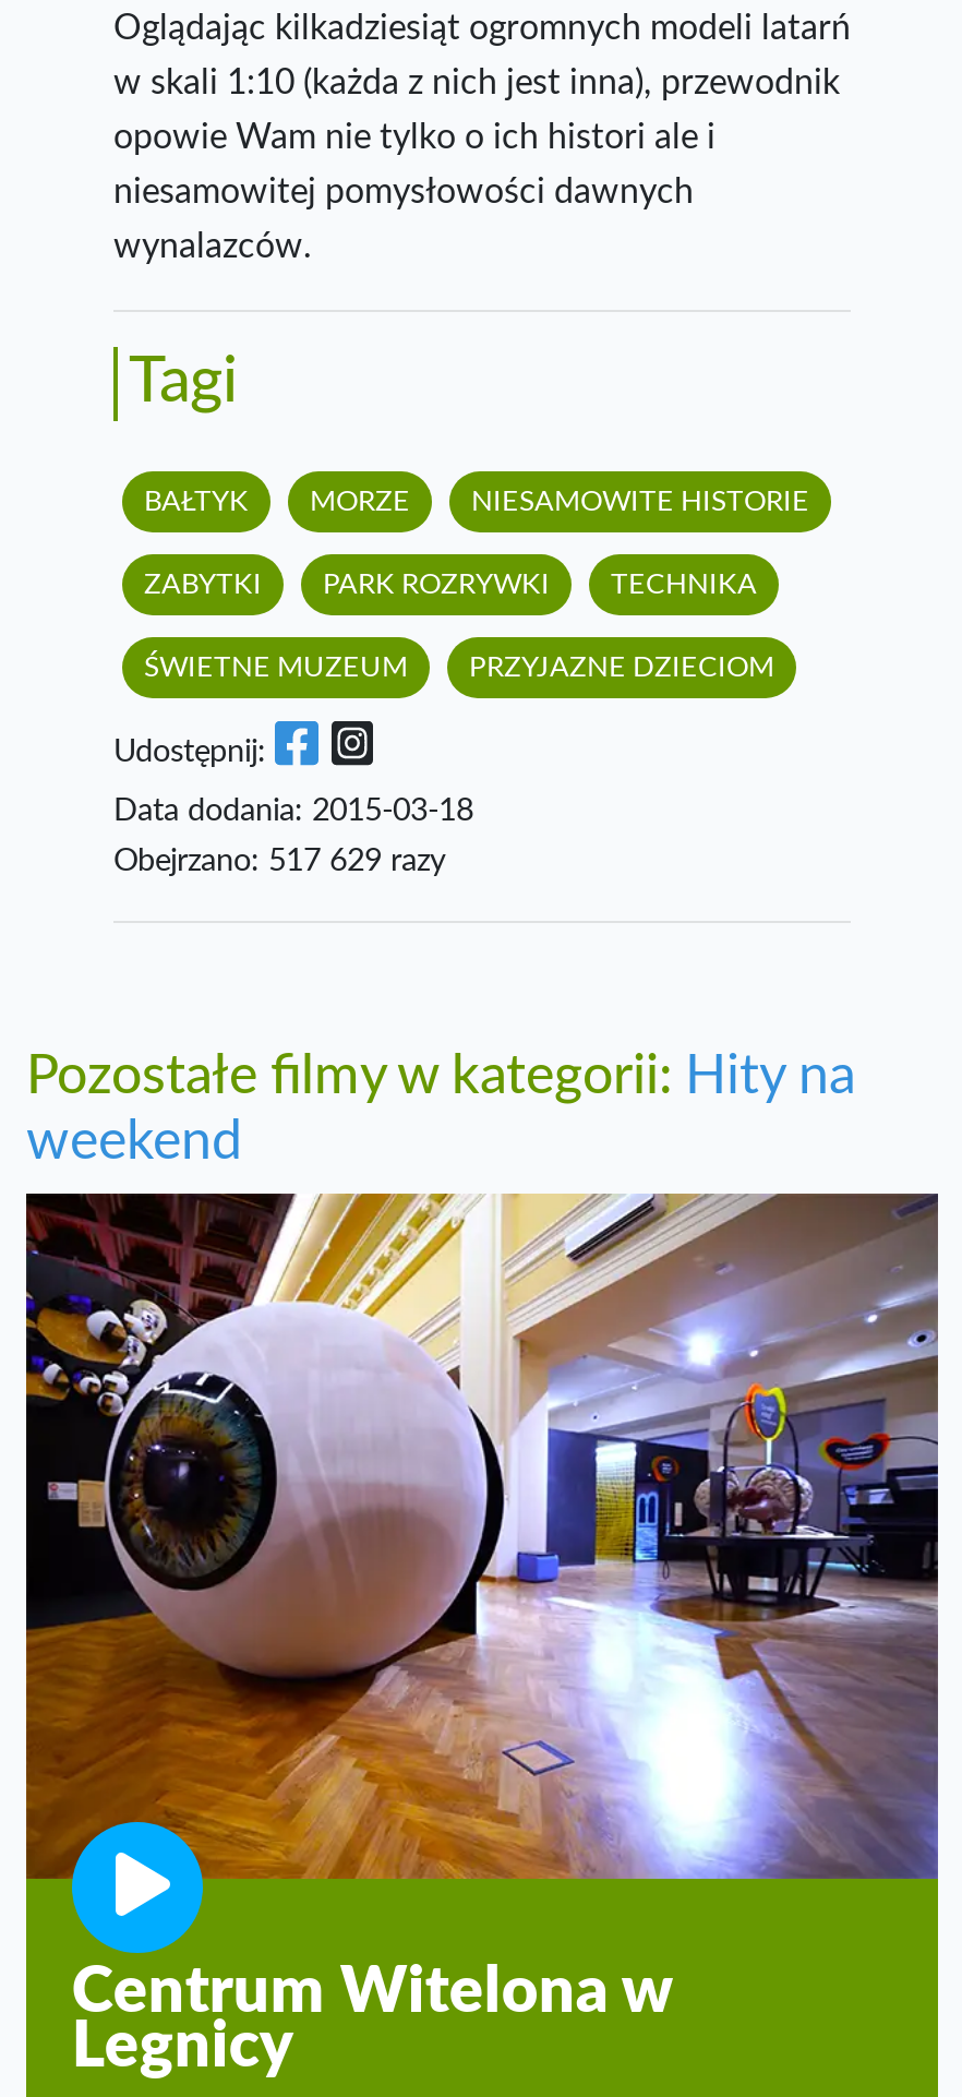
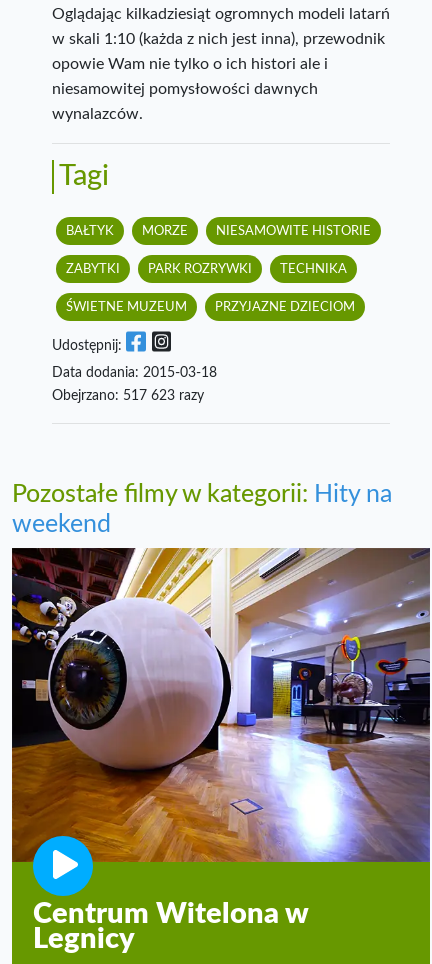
[113,844,445,877] Obejrzano: 517 629 razy -> [52,388,204,403] Obejrzano: 517 623 razy

